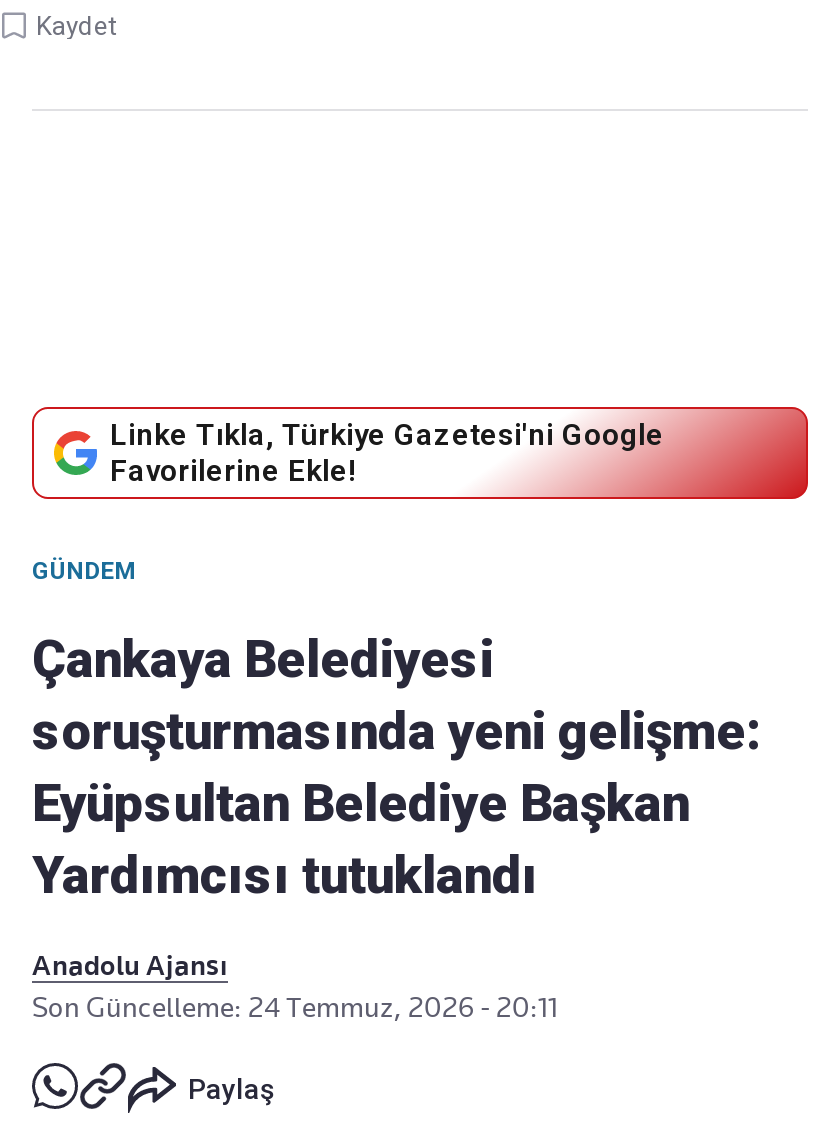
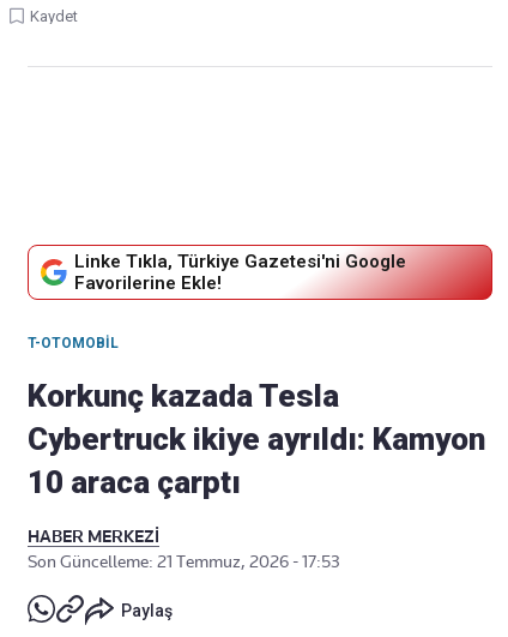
[32,557,136,585] GÜNDEM -> [28,335,119,351] T-OTOMOBIL
[32,629,760,905] Çankaya Belediyesi | soruşturmasında yeni gelişme: | Eyüpsultan Belediye Başkan | Yardımcısı tutuklandı -> [28,378,485,500] Korkunç kazada Tesla | Cybertruck ikiye ayrıldı: Kamyon | 10 araca çarptı
[32,949,558,1023] Anadolu Ajansı | Son Güncelleme: 24 Temmuz, 2026 - 20:11 -> [28,527,340,571] HABER MERKEZİ | Son Güncelleme: 21 Temmuz, 2026 - 17:53

